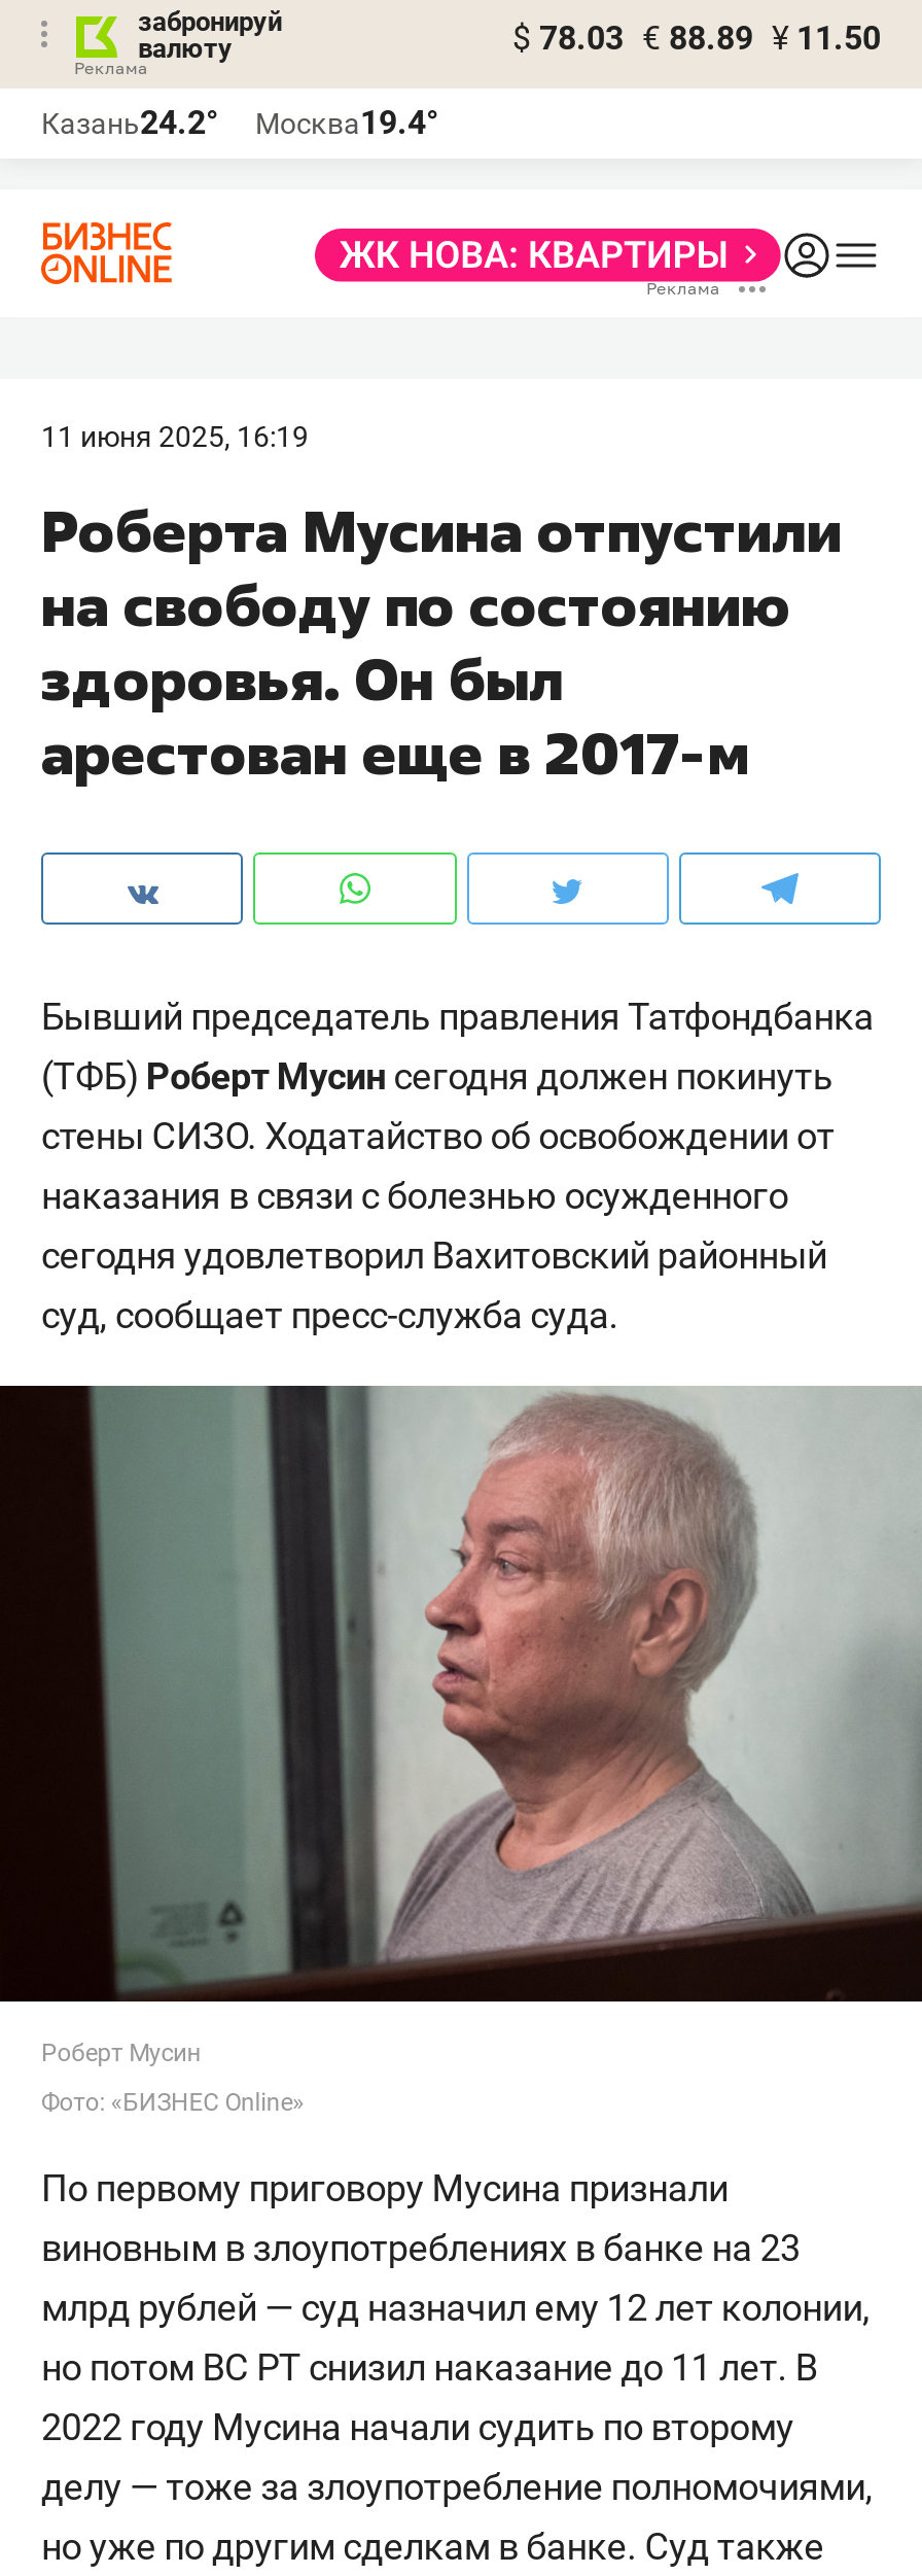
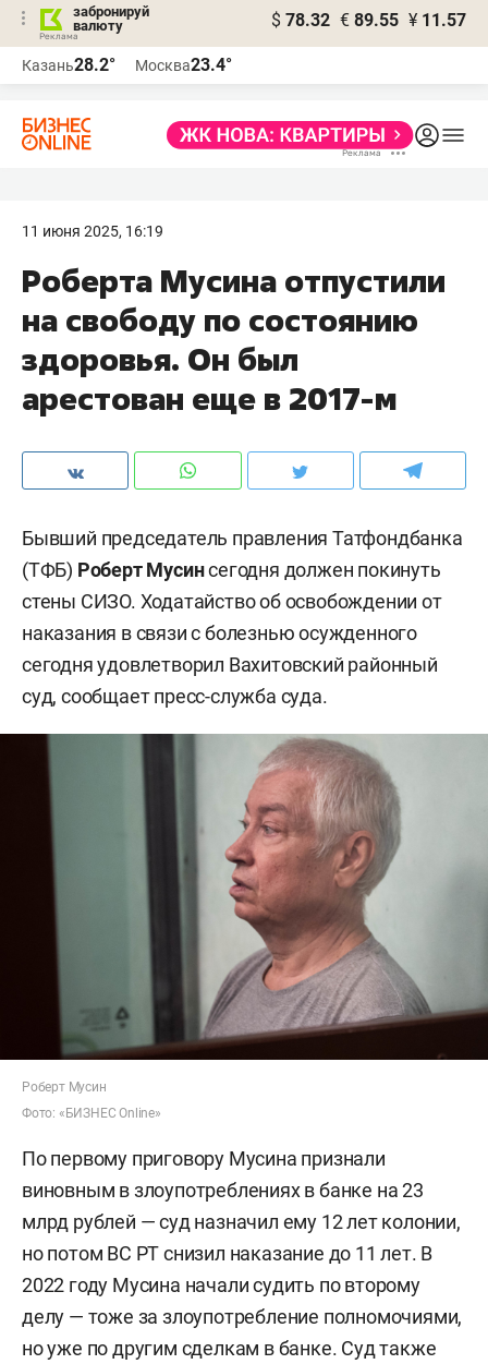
[512,19,881,58] $ 78.03 € 88.89 ¥ 11.50 -> [271,10,466,31] $ 78.32 € 89.55 ¥ 11.57
[41,103,218,142] Казань24.2° -> [22,55,115,75] Казань28.2°
[255,103,438,142] Москва19.4° -> [135,55,232,75] Москва23.4°

